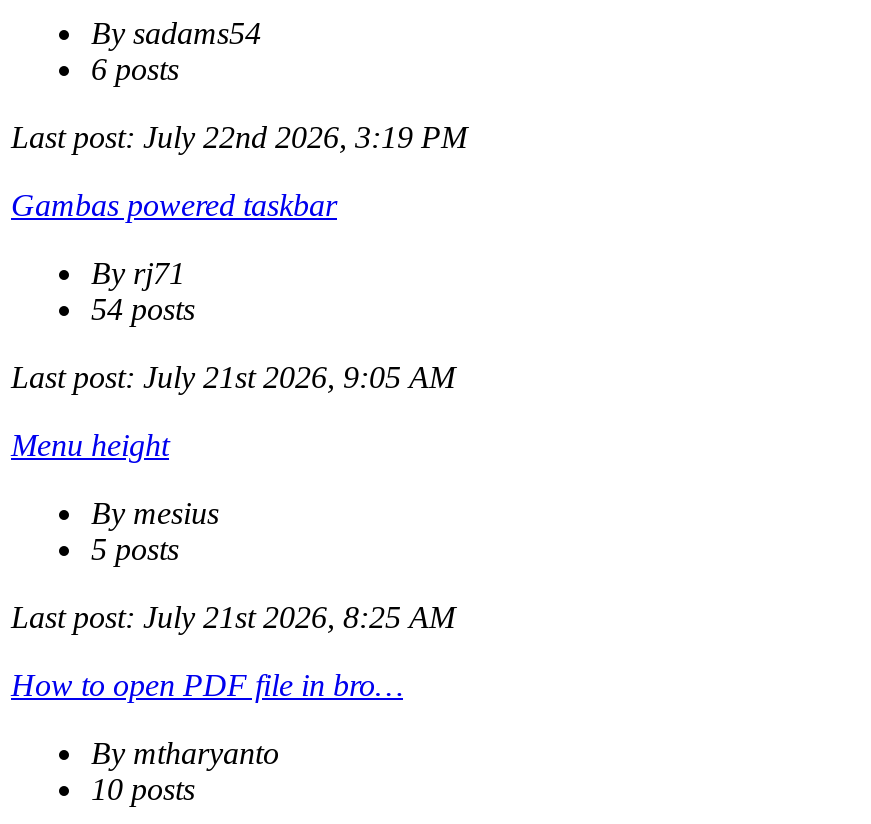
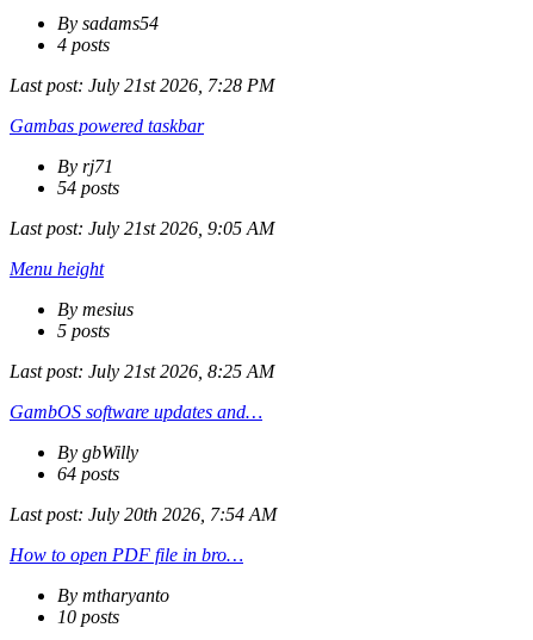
[91,52,179,86] 6 posts -> [57,35,110,55] 4 posts
[11,120,467,154] Last post: July 22nd 2026, 3:19 PM -> [10,75,274,95] Last post: July 21st 2026, 7:28 PM
none -> [10,402,277,524] GambOS software updates and… | By gbWilly | 64 posts | Last post: July 20th 2026, 7:54 AM

